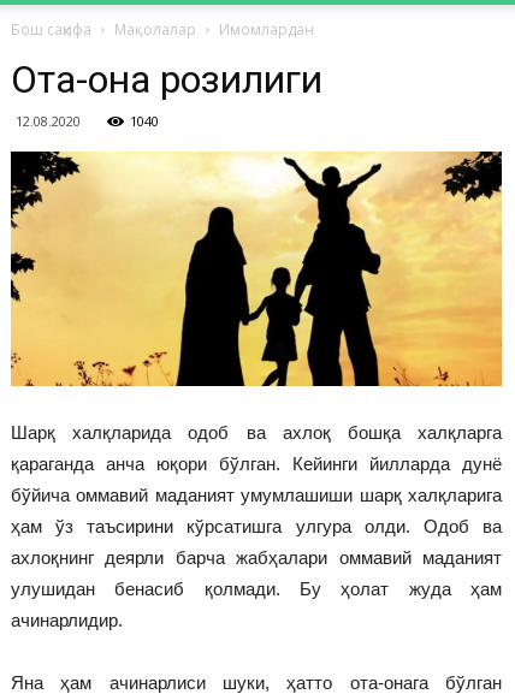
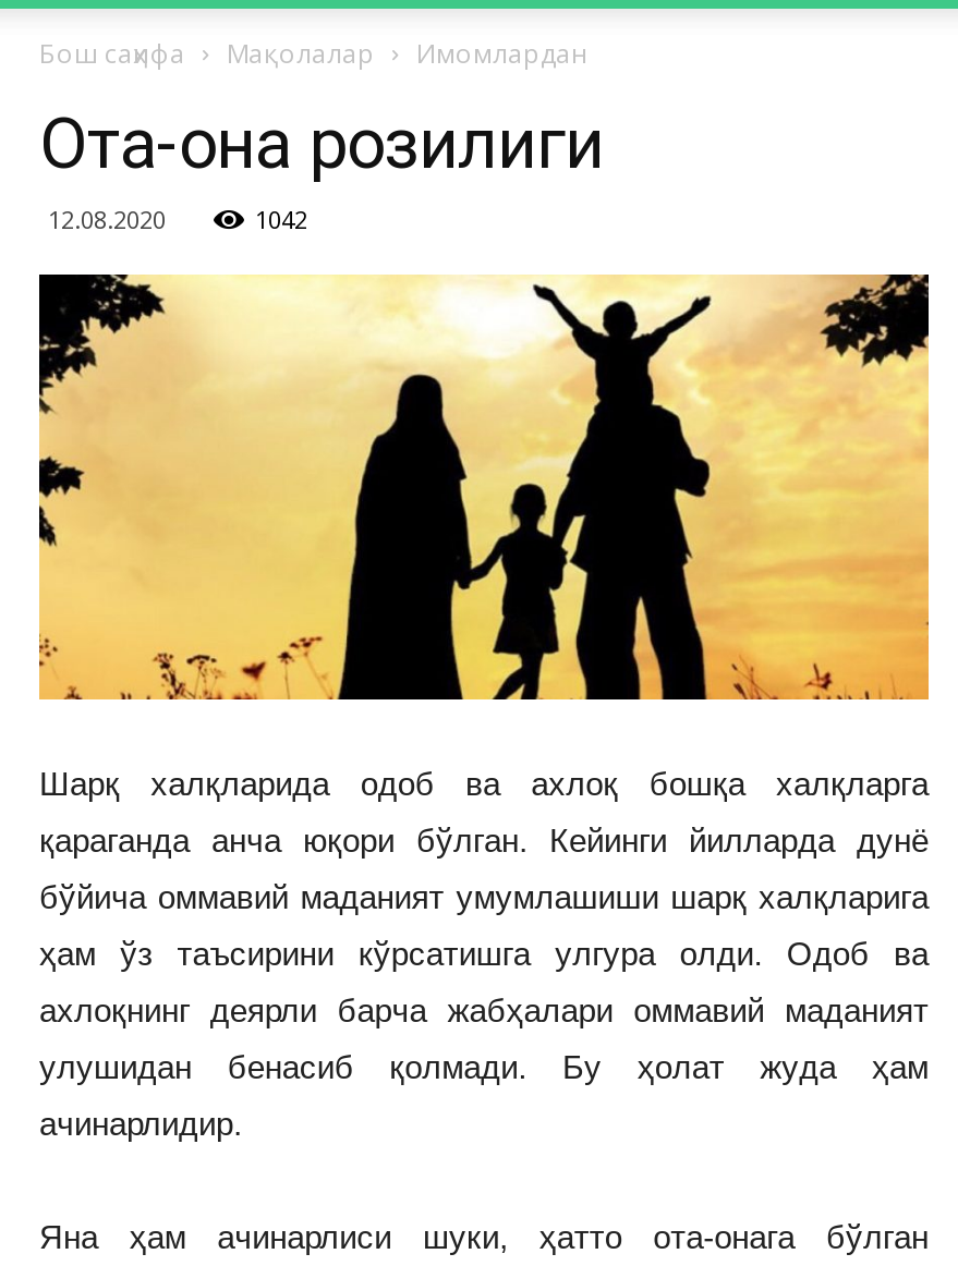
[130,112,159,130] 1040 -> [255,203,307,235] 1042

